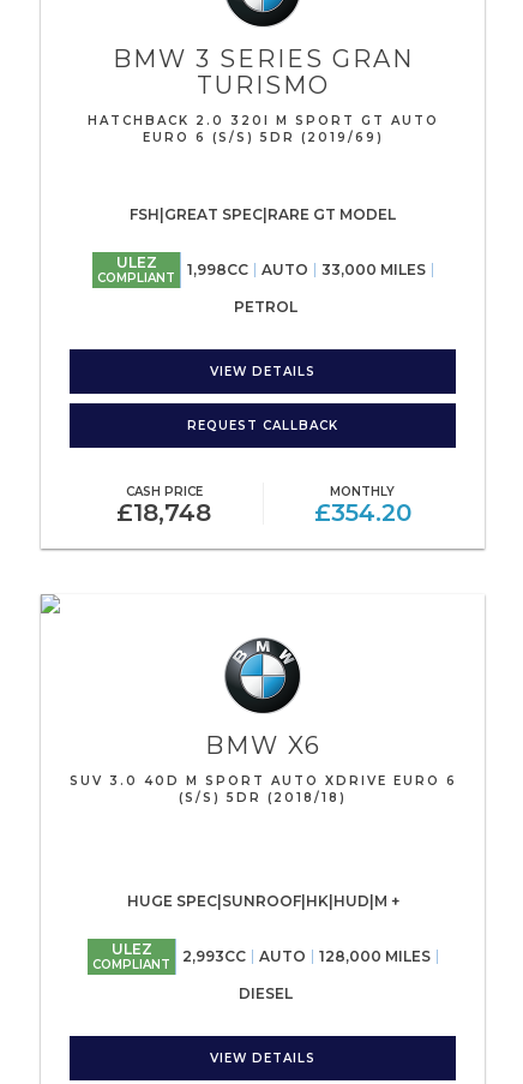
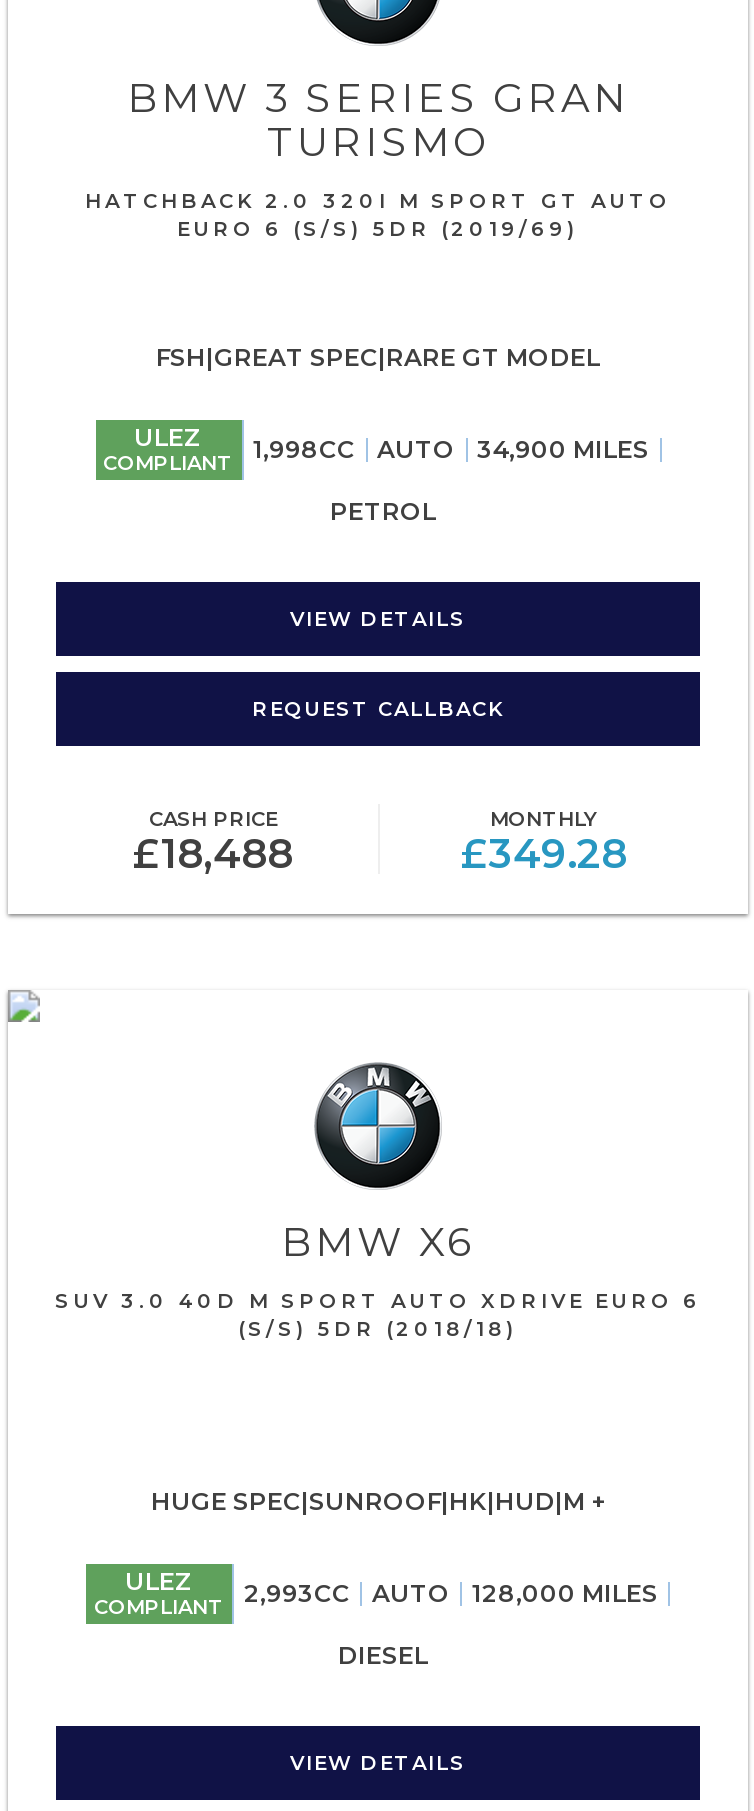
[97,253,426,286] COMPLIANT ULEZ 1,998CC AUTO 33,000 MILES -> [103,422,649,476] COMPLIANT ULEZ 1,998CC AUTO 34,900 MILES
[116,498,211,527] £18,748 -> [133,830,293,878] £18,488
[314,498,411,527] £354.20 -> [461,830,627,878] £349.28

